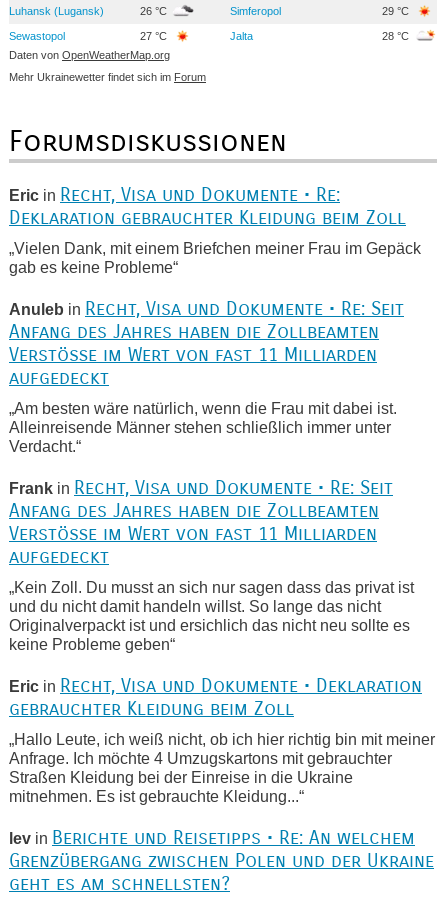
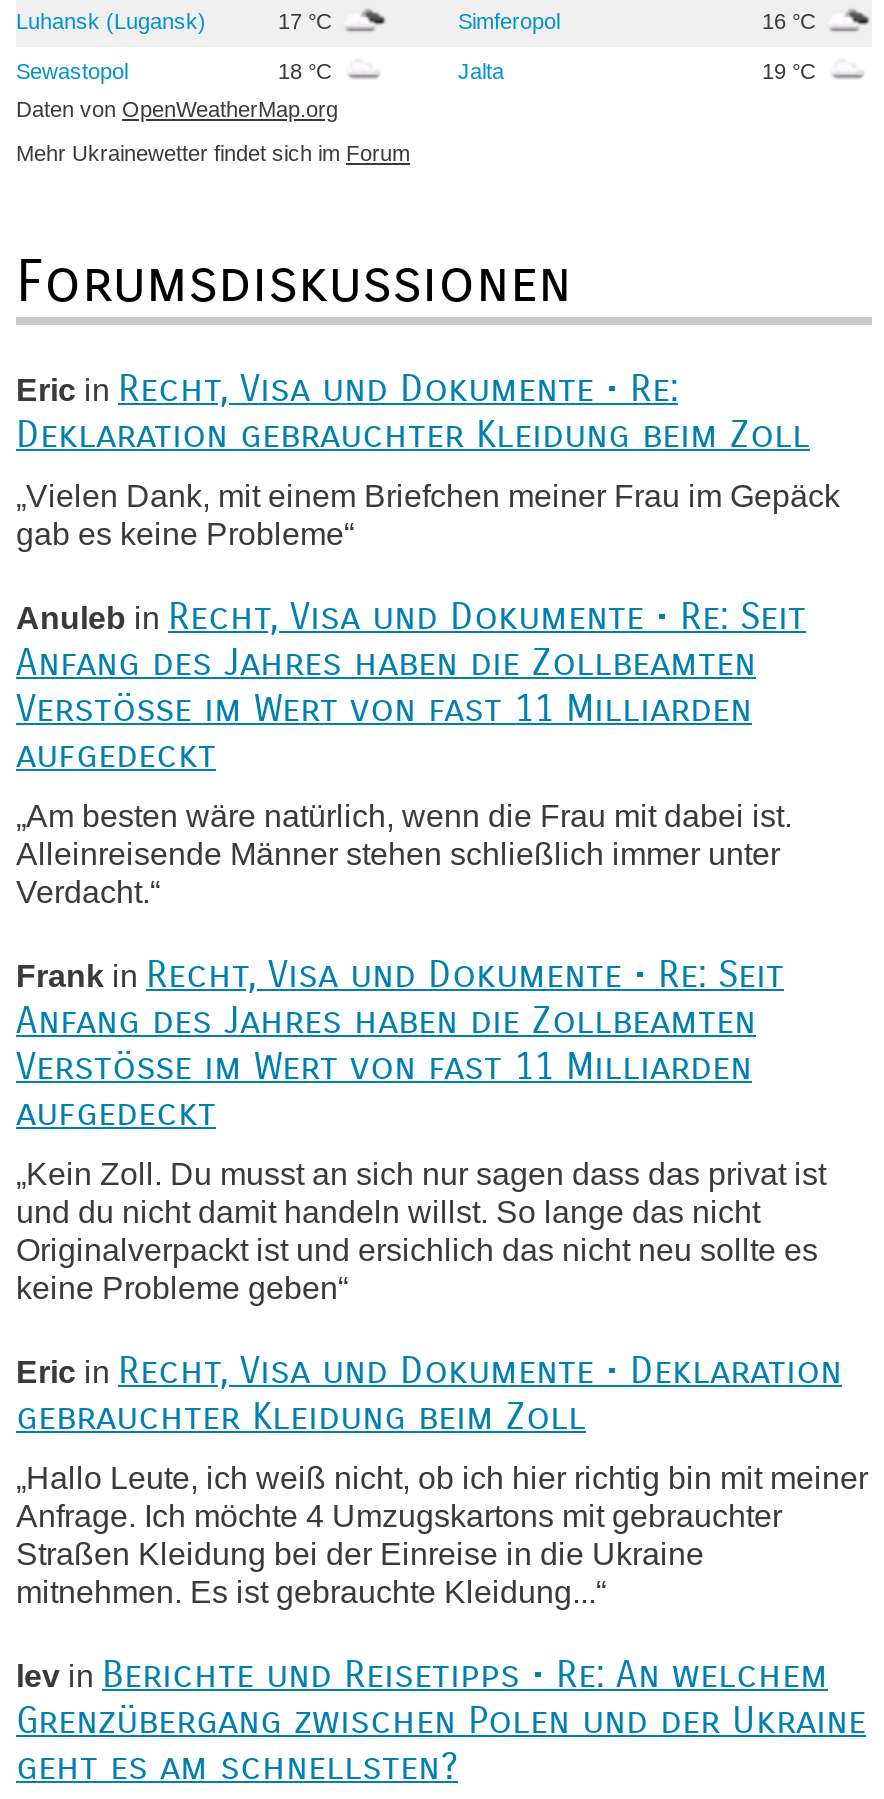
[140,5,170,17] 26 °C -> [278,9,338,33] 17 °C
[382,5,412,17] 29 °C -> [762,9,822,33] 16 °C
[140,30,170,42] 27 °C -> [278,59,338,83] 18 °C
[382,30,412,42] 28 °C -> [762,59,822,83] 19 °C

